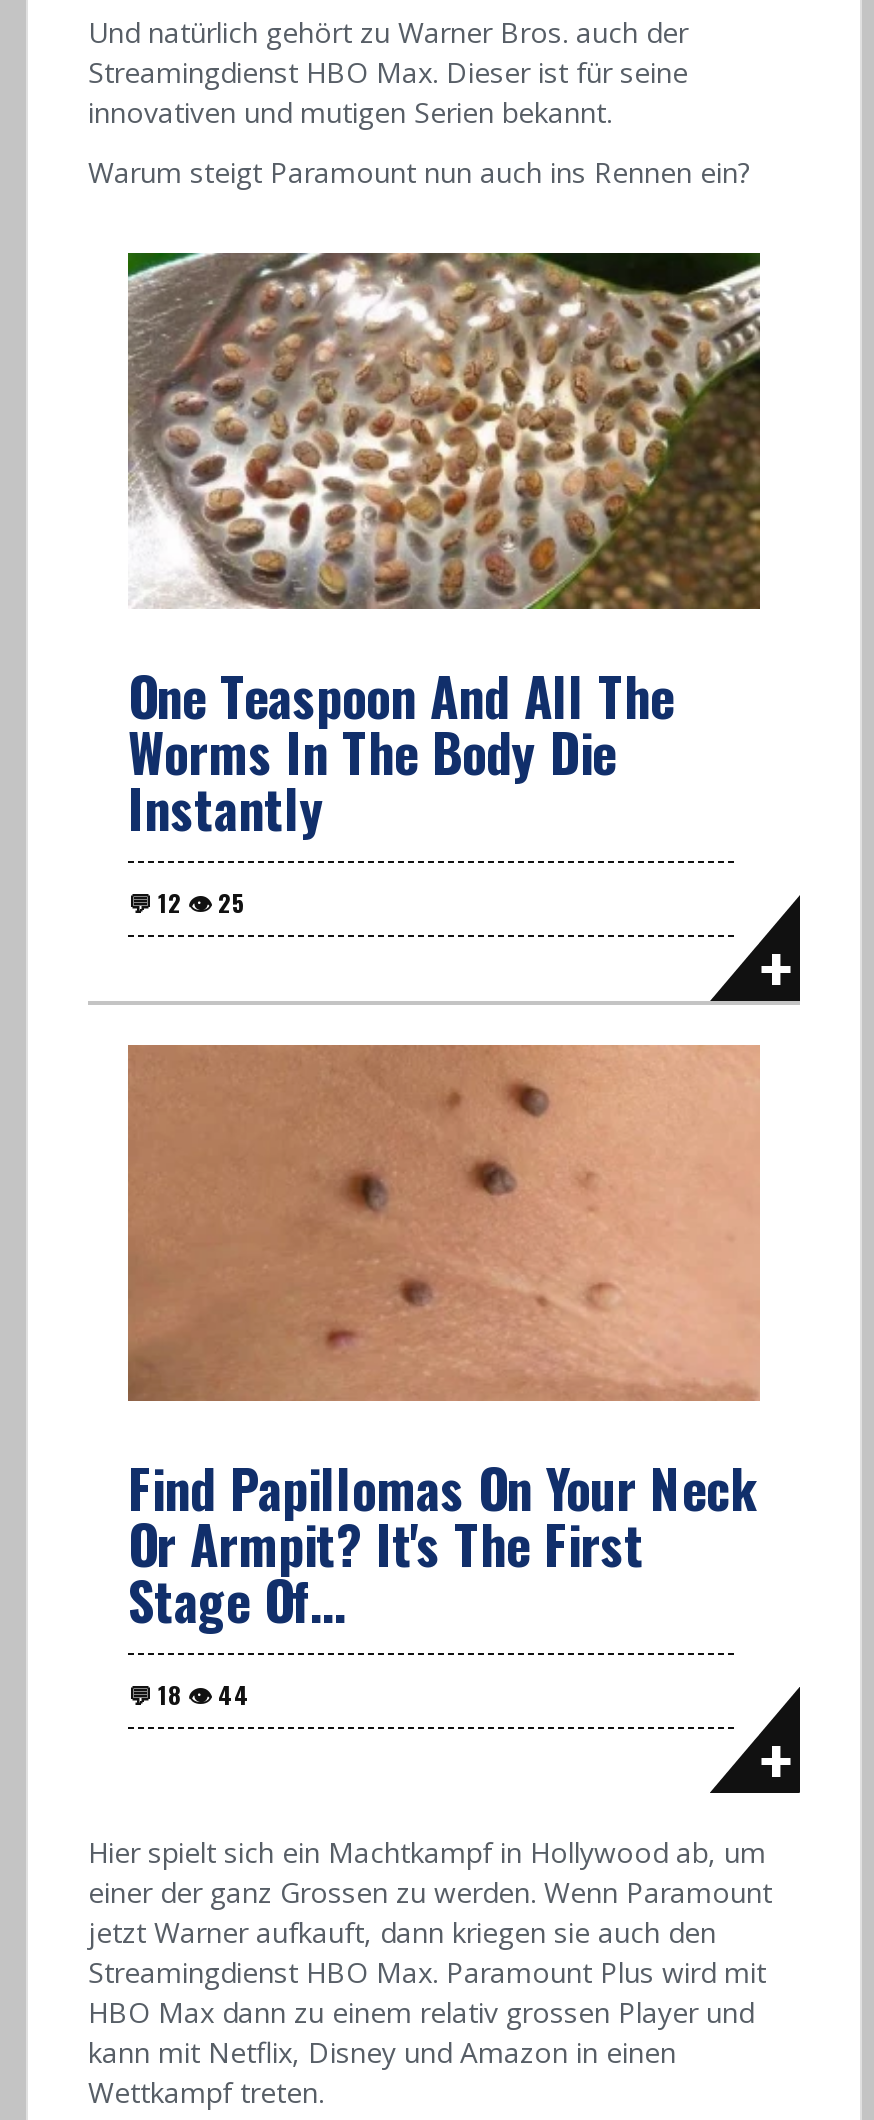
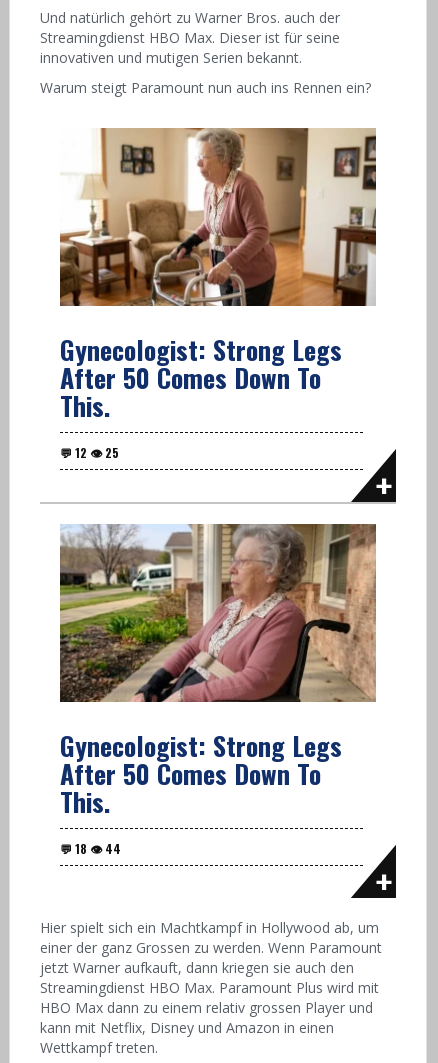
[126,251,762,847] [image] | One Teaspoon And All The | Worms In The Body Die | Instantly -> [59,127,377,425] [image] | Gynecologist: Strong Legs | After 50 Comes Down To | This.
[126,1043,760,1639] [image] | Find Papillomas On Your Neck | Or Armpit? It's The First | Stage Of... -> [59,523,377,821] [image] | Gynecologist: Strong Legs | After 50 Comes Down To | This.

